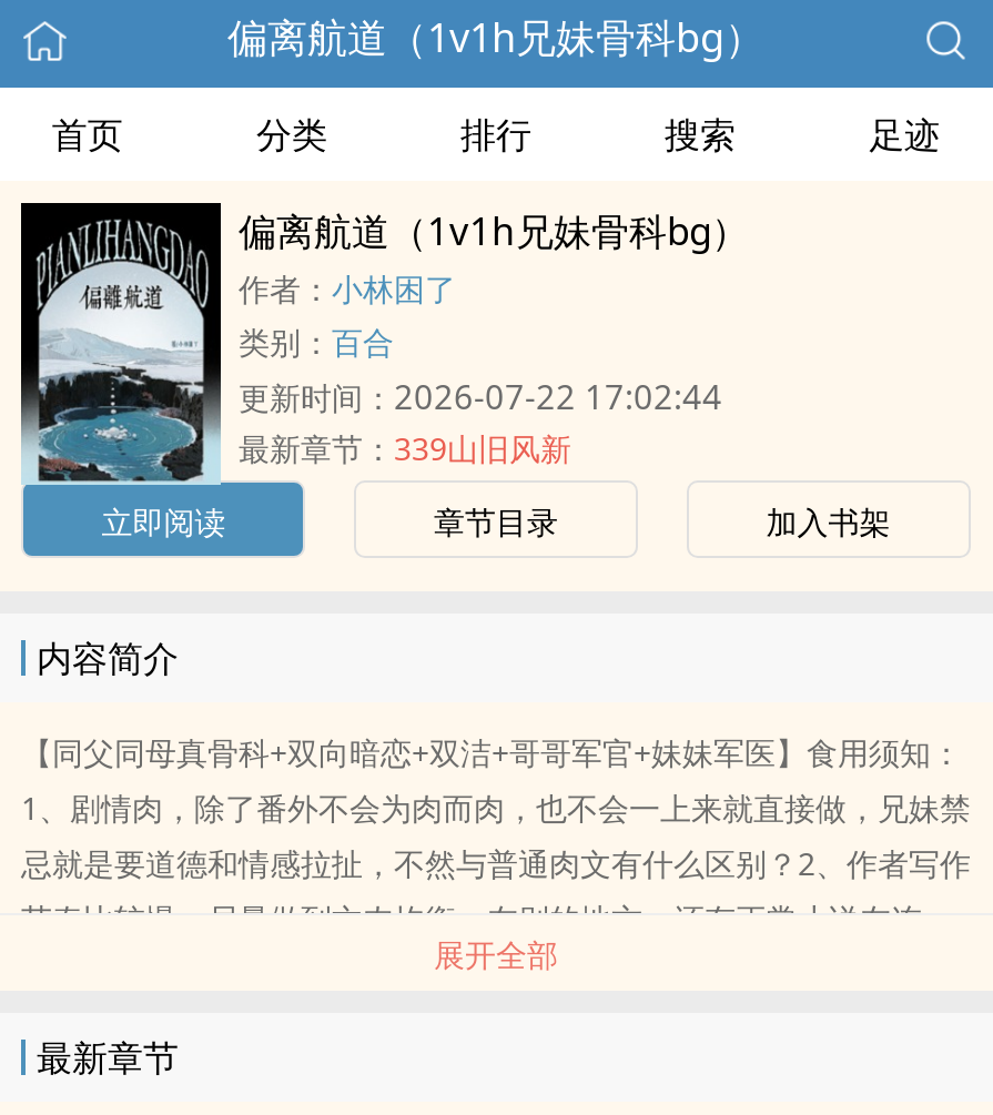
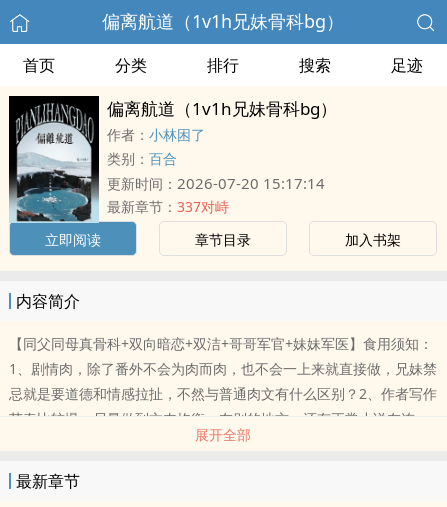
[239,374,722,469] 更新时间：2026-07-22 17:02:44 | 最新章节：339山旧风新 -> [107,173,325,216] 更新时间：2026-07-20 15:17:14 | 最新章节：337对峙

